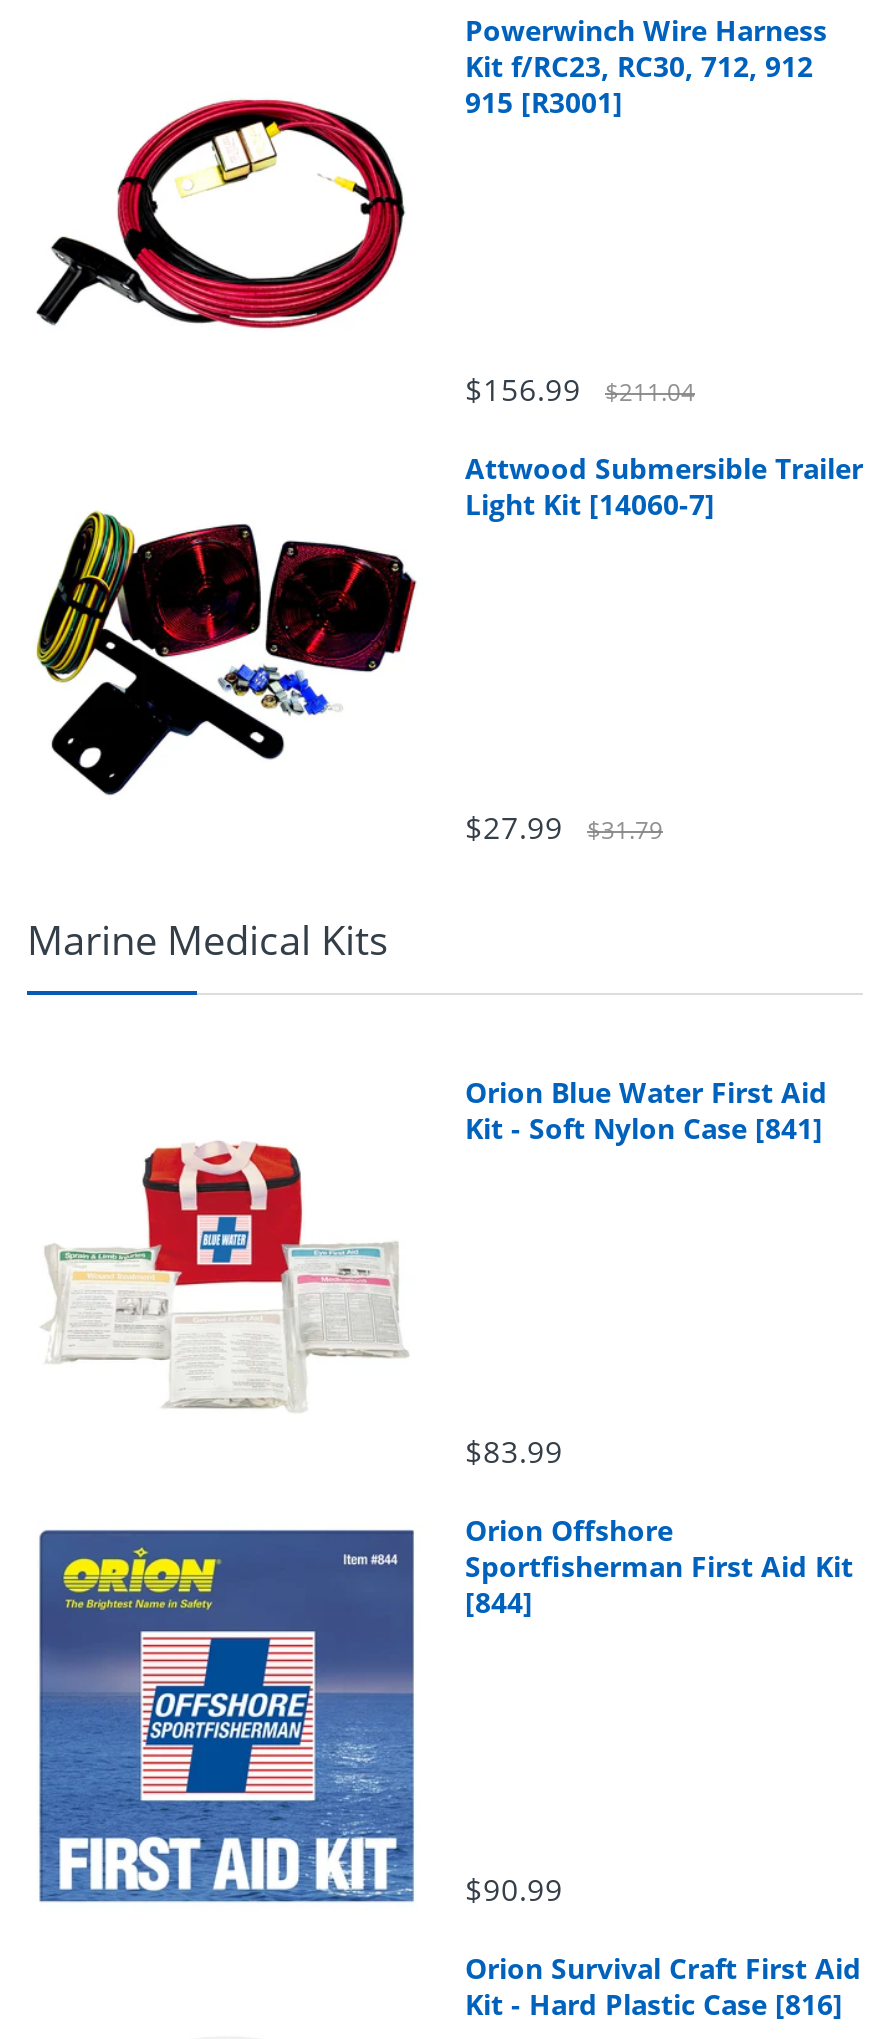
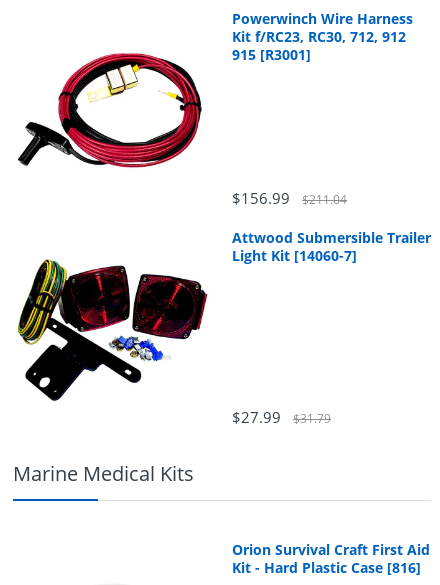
[43,1073,827,1411] [image] | Orion Blue Water First Aid | Kit - Soft Nylon Case [841] -> none
[37,1431,853,1903] [image] | $83.99 | Orion Offshore | Sportfisherman First Aid Kit | [844] -> none
[465,1869,563,1909] $90.99 -> none

